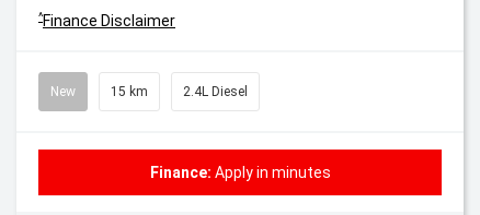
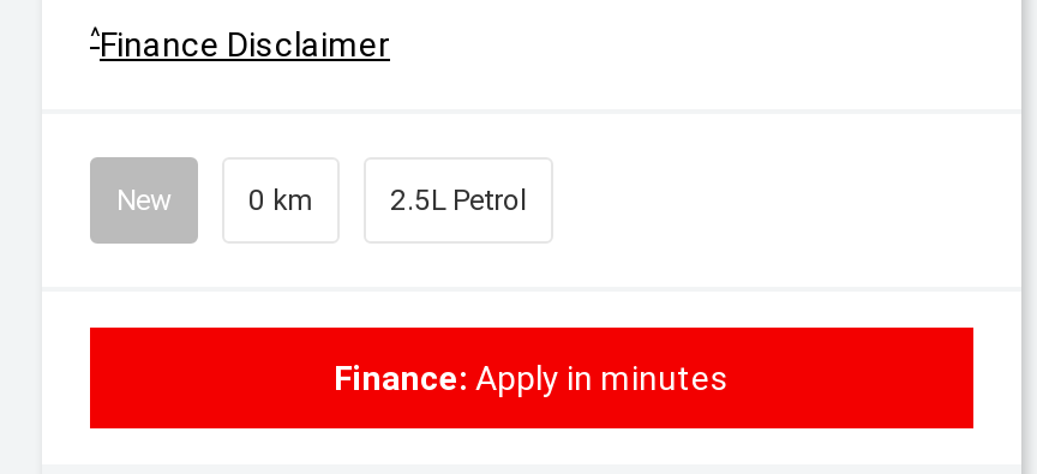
[111,84,248,99] 15 km | 2.4L Diesel -> [248,184,527,217] 0 km | 2.5L Petrol

